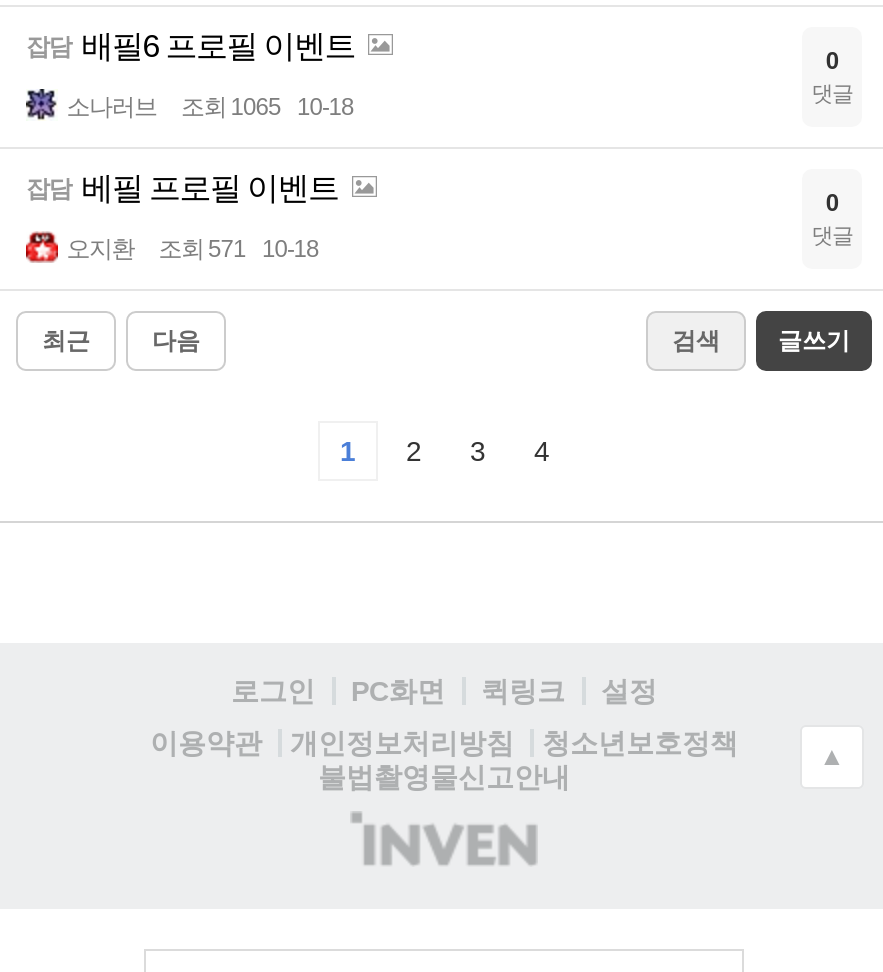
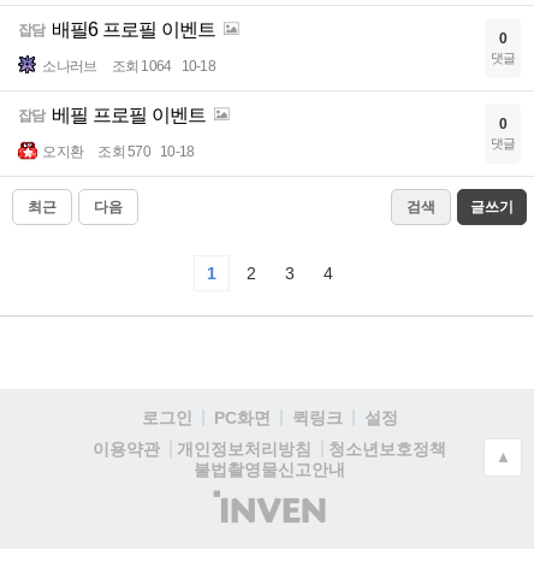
[66,93,354,121] 소나러브 조회 1065 10-18 -> [42,58,215,75] 소나러브 조회 1064 10-18
[66,235,318,263] 오지환 조회 571 10-18 -> [42,143,194,160] 오지환 조회 570 10-18

